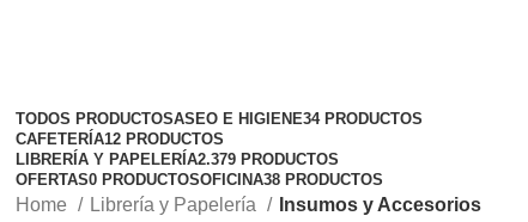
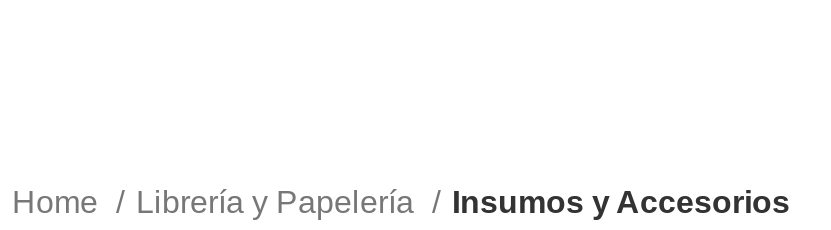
[16,110,423,189] TODOS PRODUCTOSASEO E HIGIENE34 PRODUCTOS | CAFETERÍA12 PRODUCTOS | LIBRERÍA Y PAPELERÍA2.379 PRODUCTOS | OFERTAS0 PRODUCTOSOFICINA38 PRODUCTOS -> none

